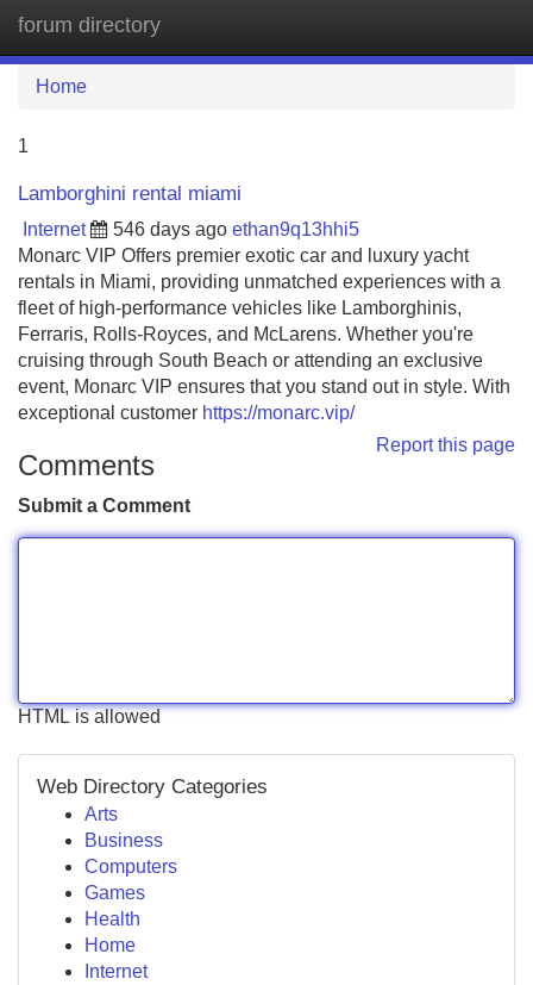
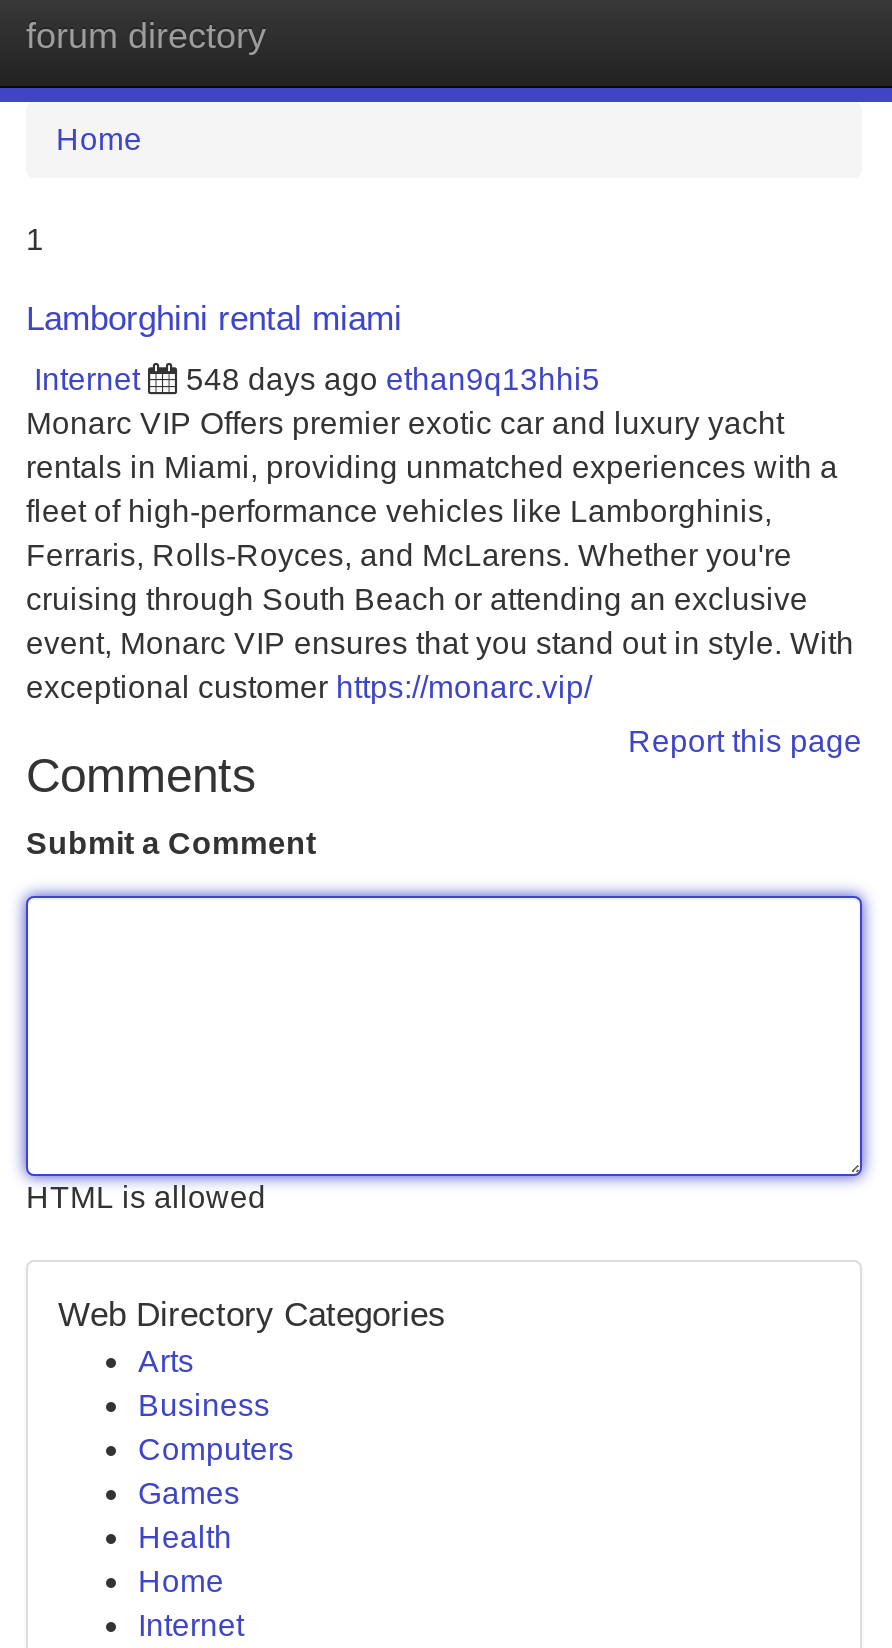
[113,219,359,239] 546 days ago ethan9q13hhi5 -> [186,362,600,396] 548 days ago ethan9q13hhi5

